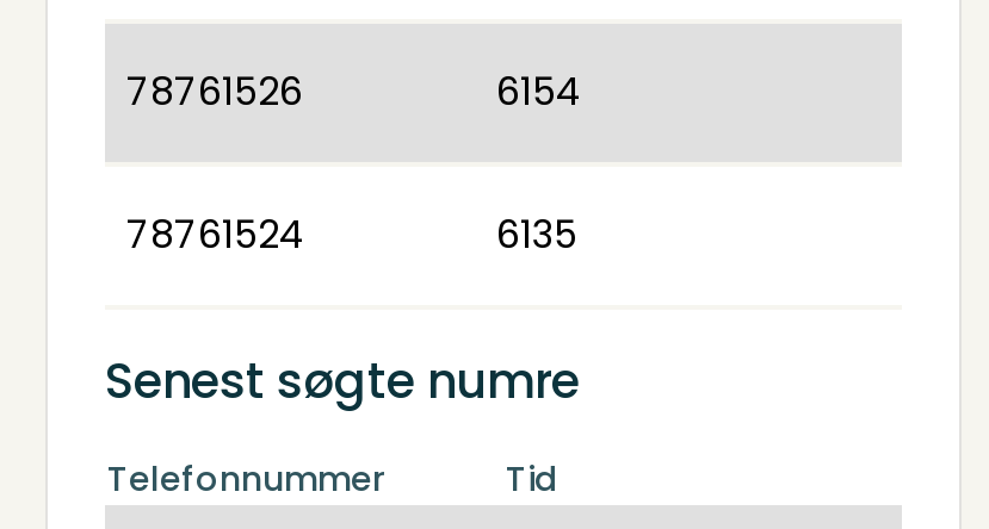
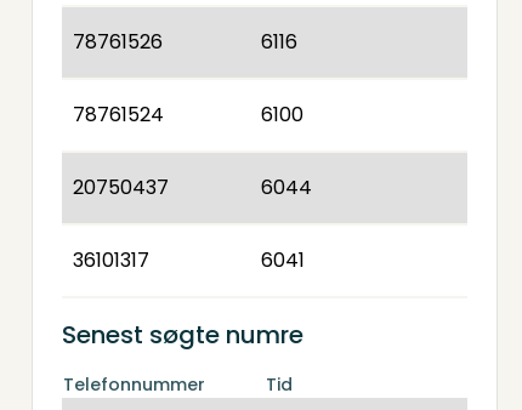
[496,64,582,119] 6154 -> [261,28,297,56] 6116
[496,207,577,262] 6135 -> [73,101,312,274] 6100 | 20750437 | 6044 | 36101317 | 6041

